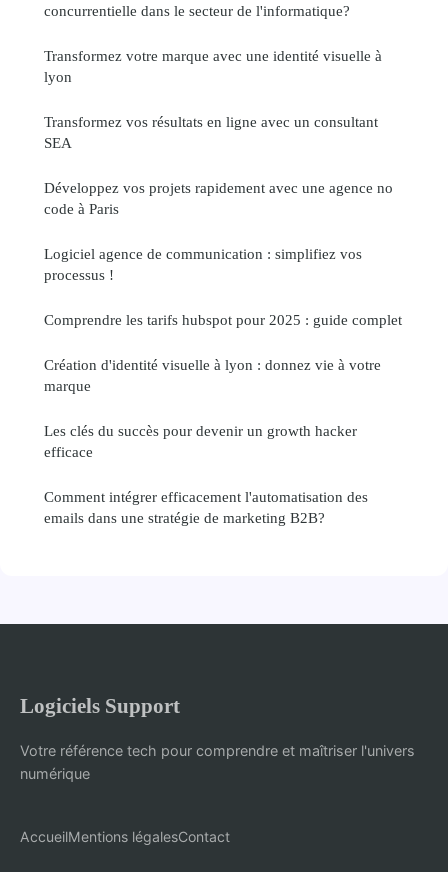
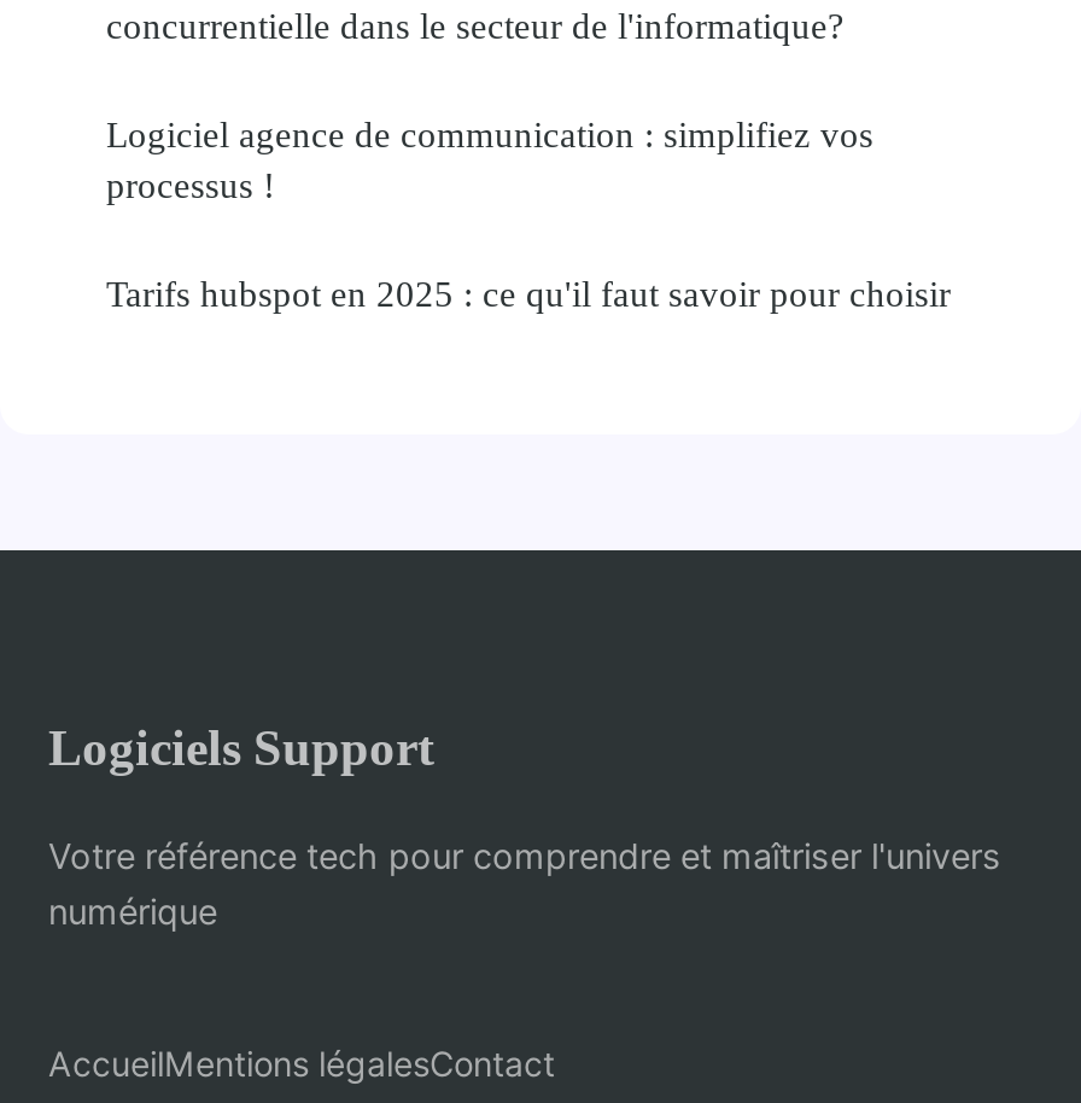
[44,47,393,217] Transformez votre marque avec une identité visuelle à | lyon | Transformez vos résultats en ligne avec un consultant | SEA | Développez vos projets rapidement avec une agence no | code à Paris -> none
[44,311,402,526] Comprendre les tarifs hubspot pour 2025 : guide complet | Création d'identité visuelle à lyon : donnez vie à votre | marque | Les clés du succès pour devenir un growth hacker | efficace | Comment intégrer efficacement l'automatisation des | emails dans une stratégie de marketing B2B? -> [106,272,951,313] Tarifs hubspot en 2025 : ce qu'il faut savoir pour choisir

